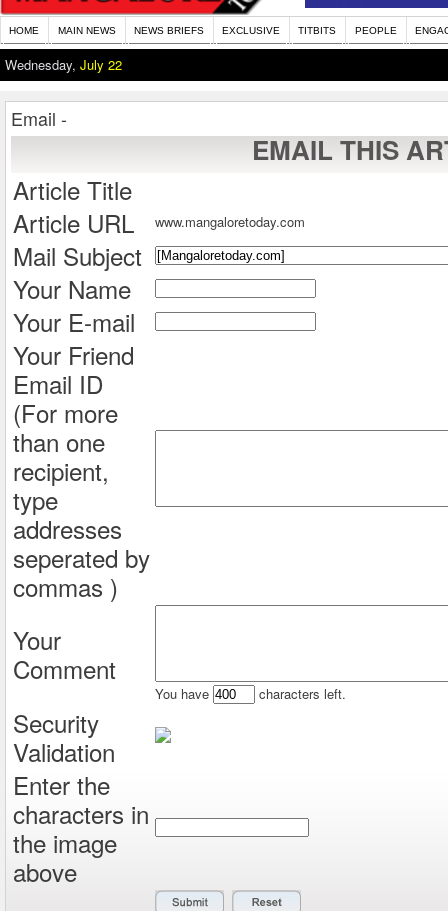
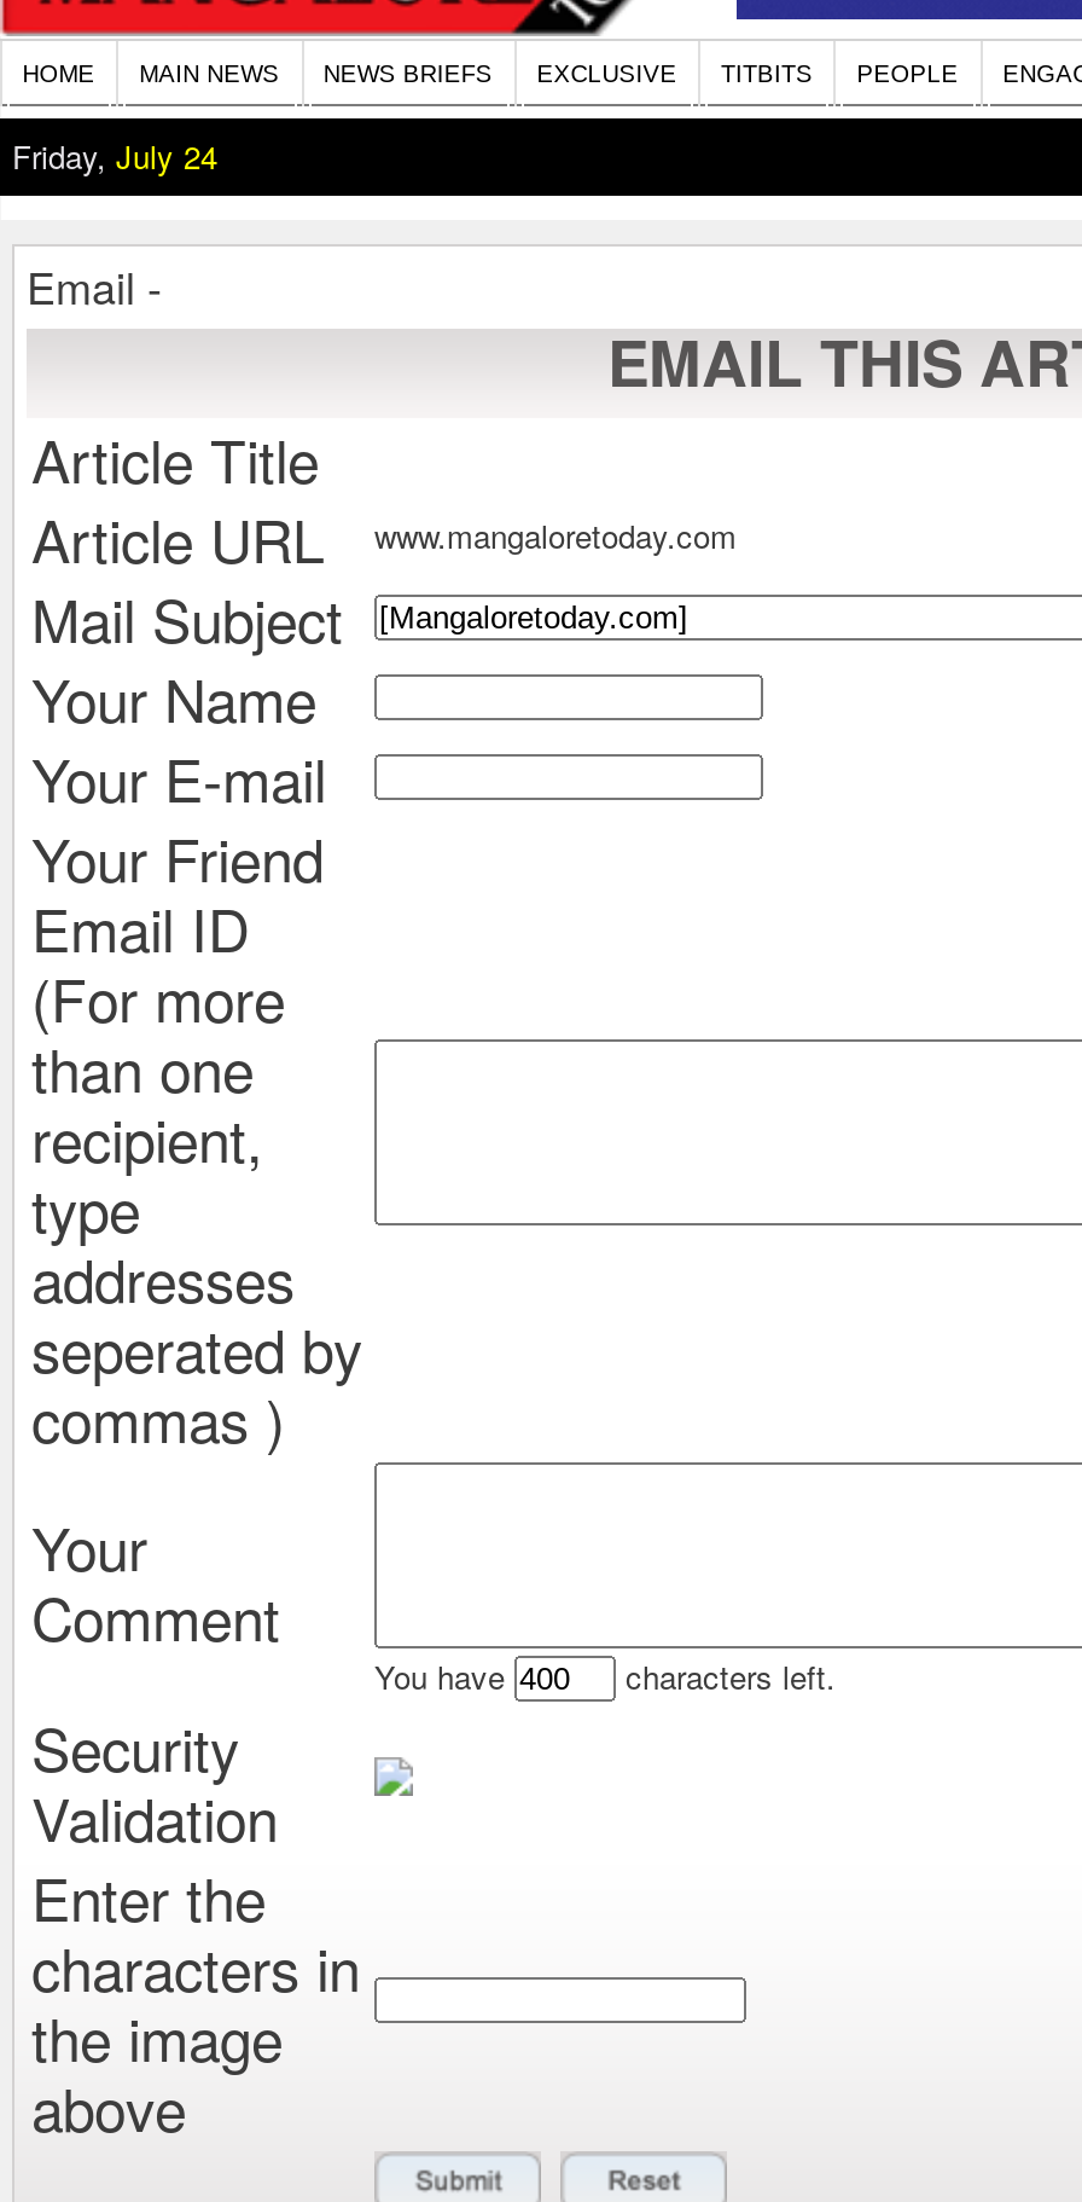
[5,55,122,74] Wednesday, July 22 -> [12,133,217,179] Friday, July 24

